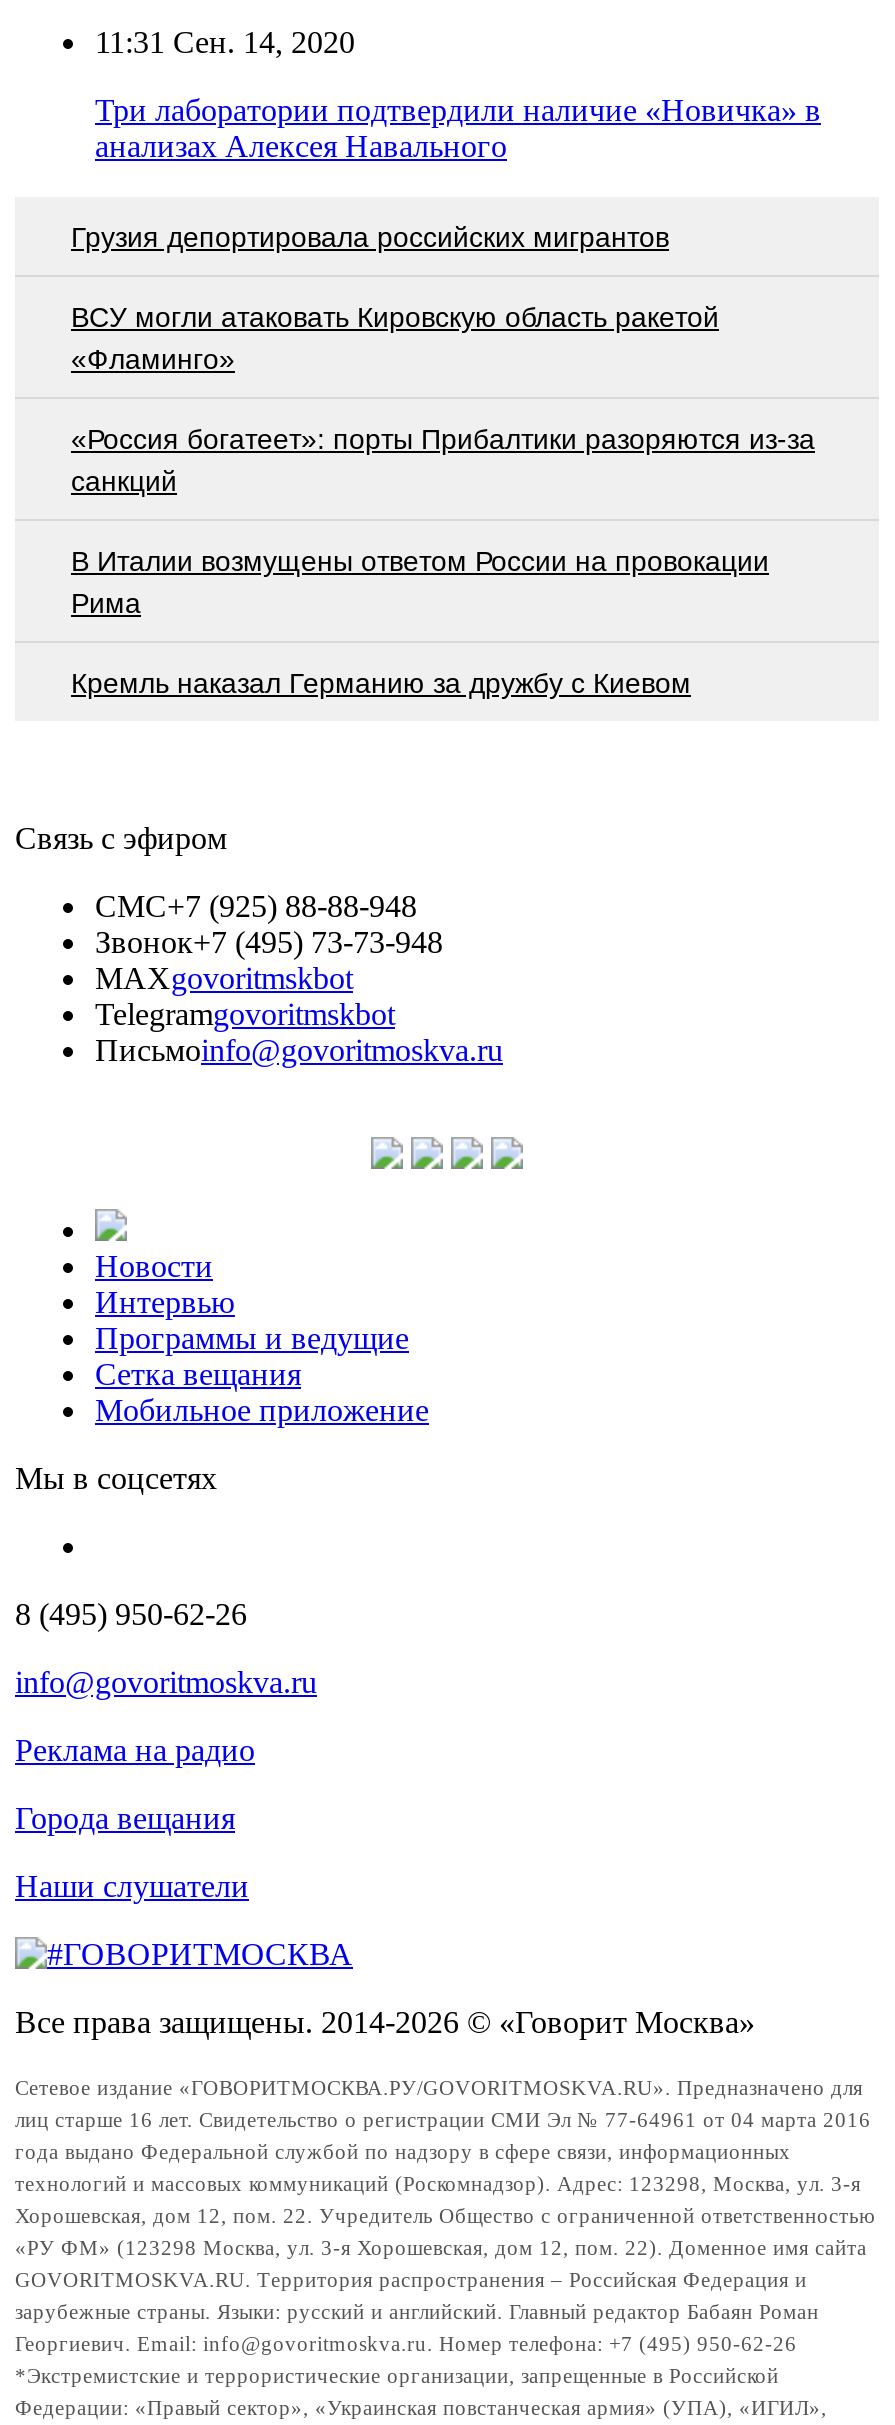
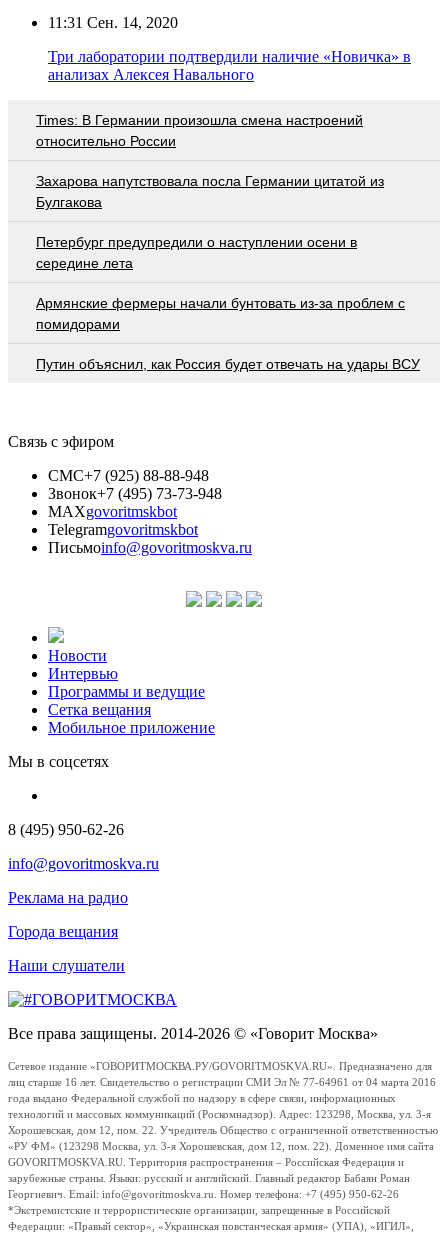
[71,220,669,252] Грузия депортировала российских мигрантов -> [36,112,363,149] Times: В Германии произошла смена настроений | относительно России
[71,300,719,374] ВСУ могли атаковать Кировскую область ракетой | «Фламинго» -> [36,173,384,210] Захарова напутствовала посла Германии цитатой из | Булгакова
[71,422,815,496] «Россия богатеет»: порты Прибалтики разоряются из-за | санкций -> [36,234,357,271] Петербург предупредили о наступлении осени в | середине лета
[71,544,769,618] В Италии возмущены ответом России на провокации | Рима -> [36,295,405,332] Армянские фермеры начали бунтовать из-за проблем с | помидорами
[71,666,691,698] Кремль наказал Германию за дружбу с Киевом -> [36,356,420,372] Путин объяснил, как Россия будет отвечать на удары ВСУ

